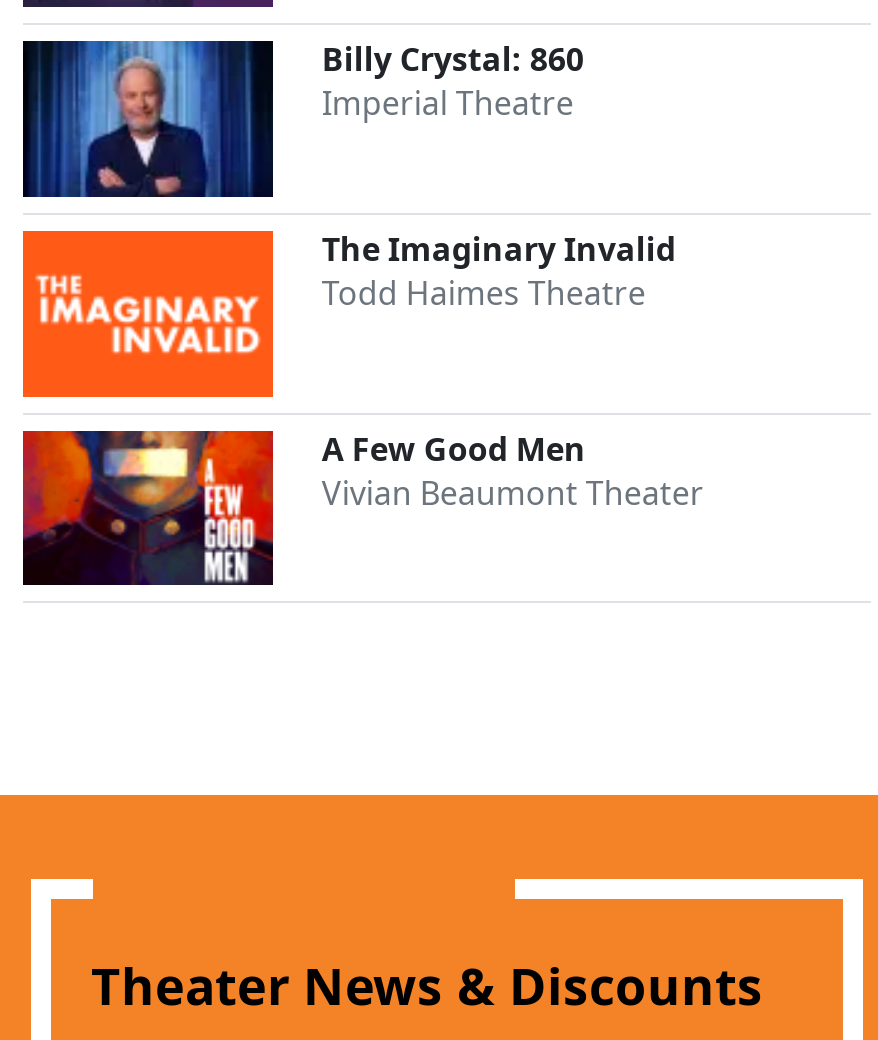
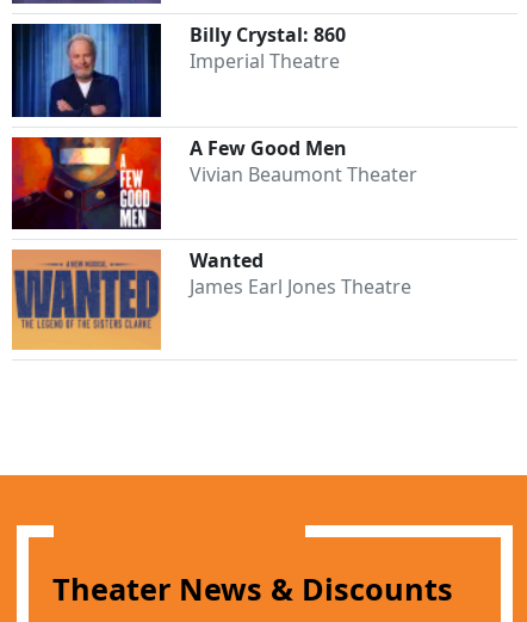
[21,226,676,400] [image] | The Imaginary Invalid | Todd Haimes Theatre -> none
moved [21,427,704,588] -> [11,135,418,232]: [image] | A Few Good Men | Vivian Beaumont Theater
none -> [11,247,412,351] [image] | Wanted | James Earl Jones Theatre

